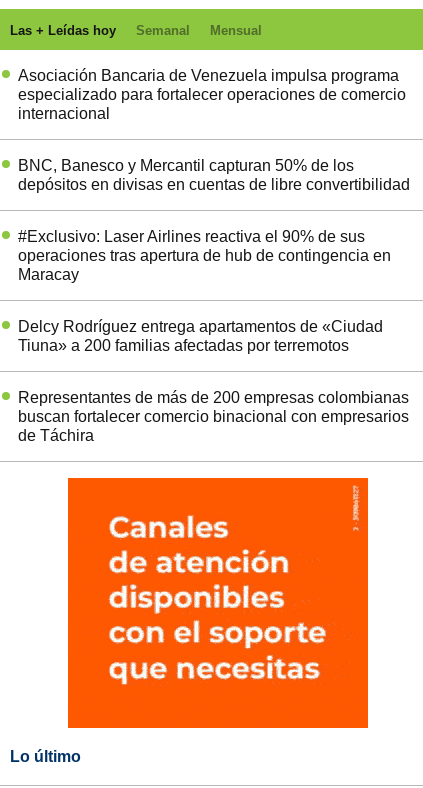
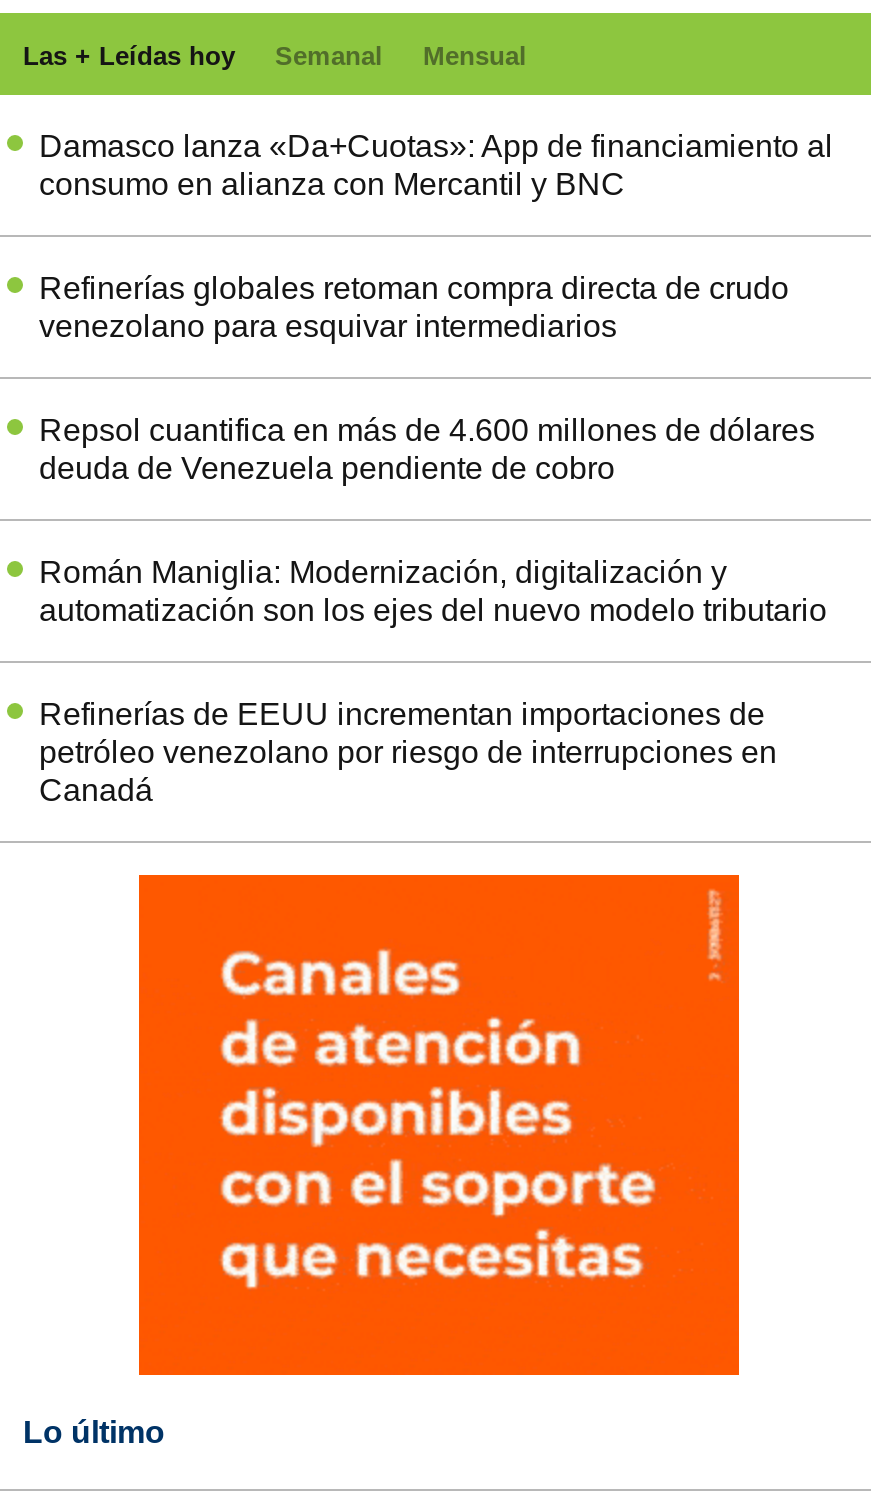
[18,67,406,122] Asociación Bancaria de Venezuela impulsa programa | especializado para fortalecer operaciones de comercio | internacional -> [39,129,833,201] Damasco lanza «Da+Cuotas»: App de financiamiento al | consumo en alianza con Mercantil y BNC
[18,157,410,193] BNC, Banesco y Mercantil capturan 50% de los | depósitos en divisas en cuentas de libre convertibilidad -> [39,271,789,343] Refinerías globales retoman compra directa de crudo | venezolano para esquivar intermediarios
[18,228,391,283] #Exclusivo: Laser Airlines reactiva el 90% de sus | operaciones tras apertura de hub de contingencia en | Maracay -> [39,413,815,485] Repsol cuantifica en más de 4.600 millones de dólares | deuda de Venezuela pendiente de cobro
[18,318,383,354] Delcy Rodríguez entrega apartamentos de «Ciudad | Tiuna» a 200 familias afectadas por terremotos -> [39,555,827,627] Román Maniglia: Modernización, digitalización y | automatización son los ejes del nuevo modelo tributario
[18,389,409,444] Representantes de más de 200 empresas colombianas | buscan fortalecer comercio binacional con empresarios | de Táchira -> [39,697,777,807] Refinerías de EEUU incrementan importaciones de | petróleo venezolano por riesgo de interrupciones en | Canadá

